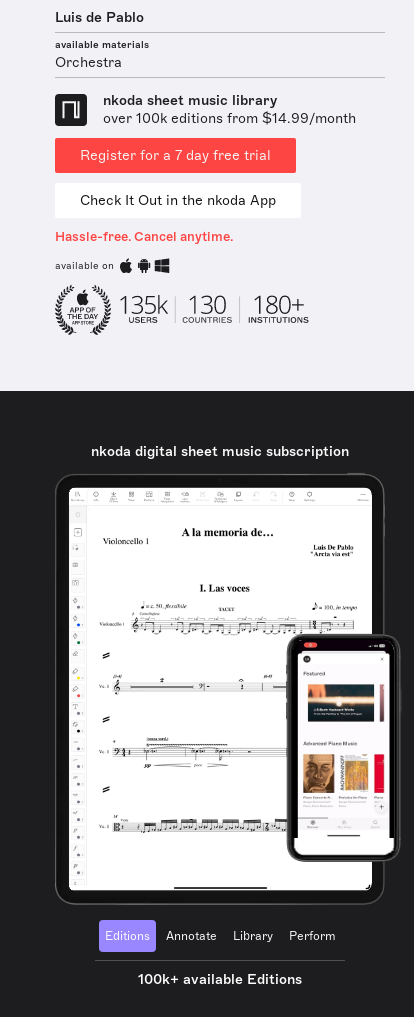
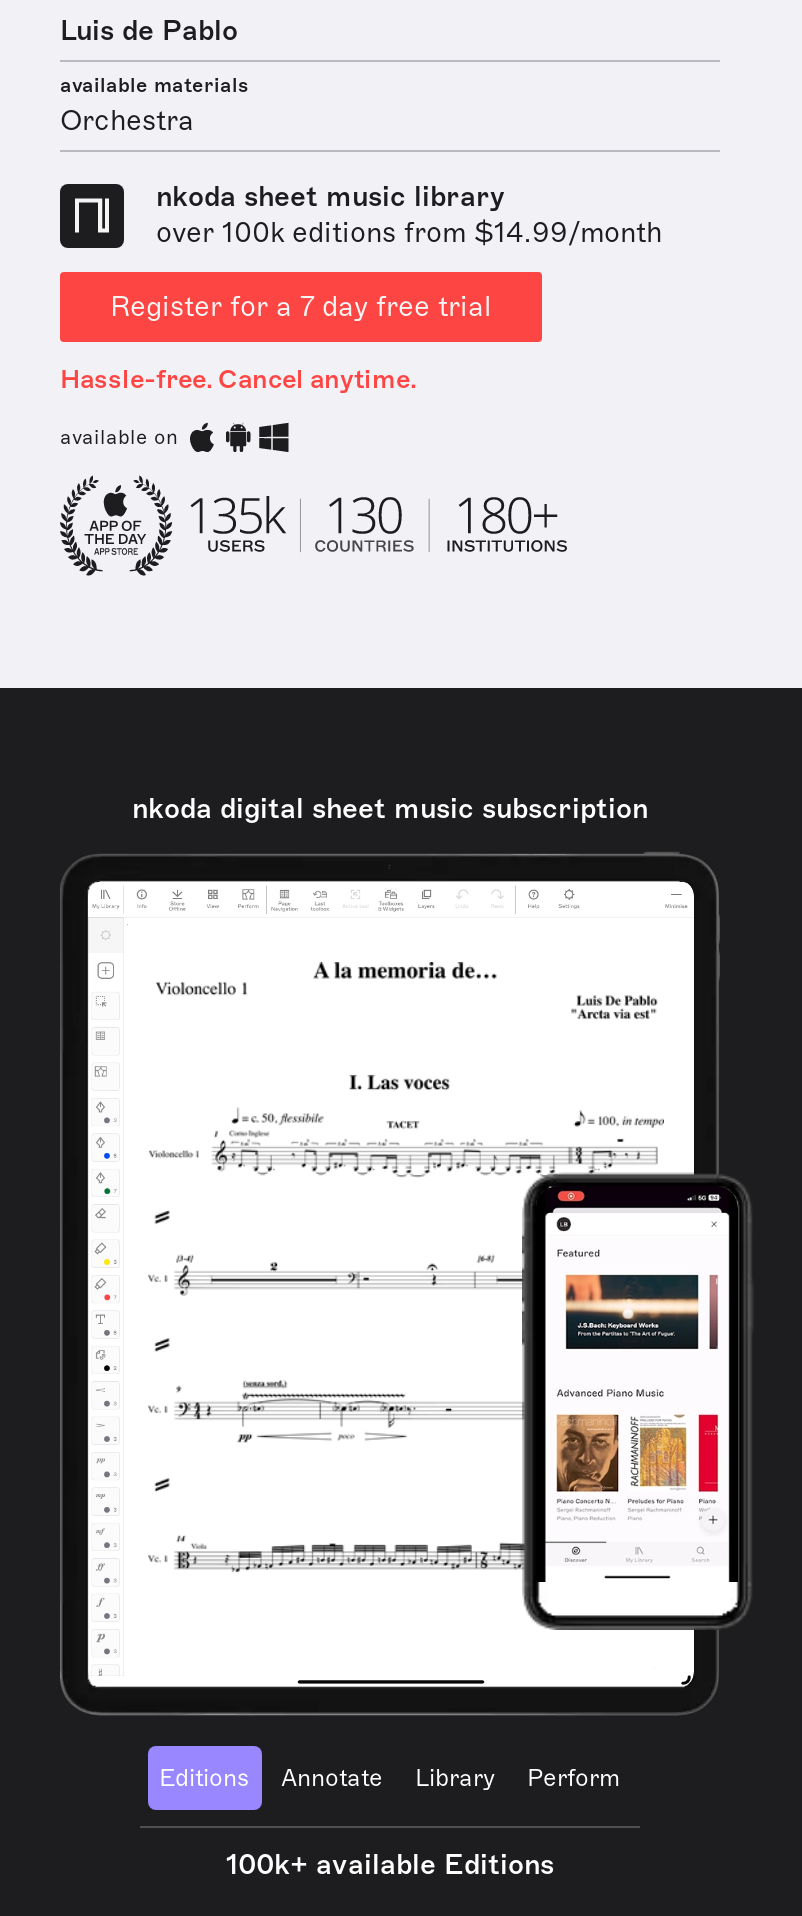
[80,192,276,209] Check It Out in the nkoda App -> none

